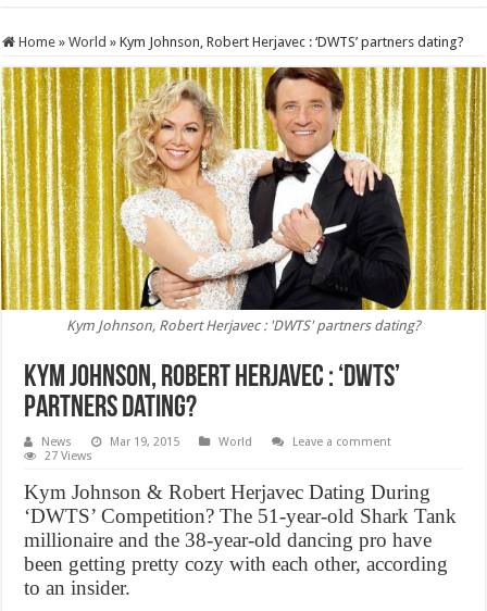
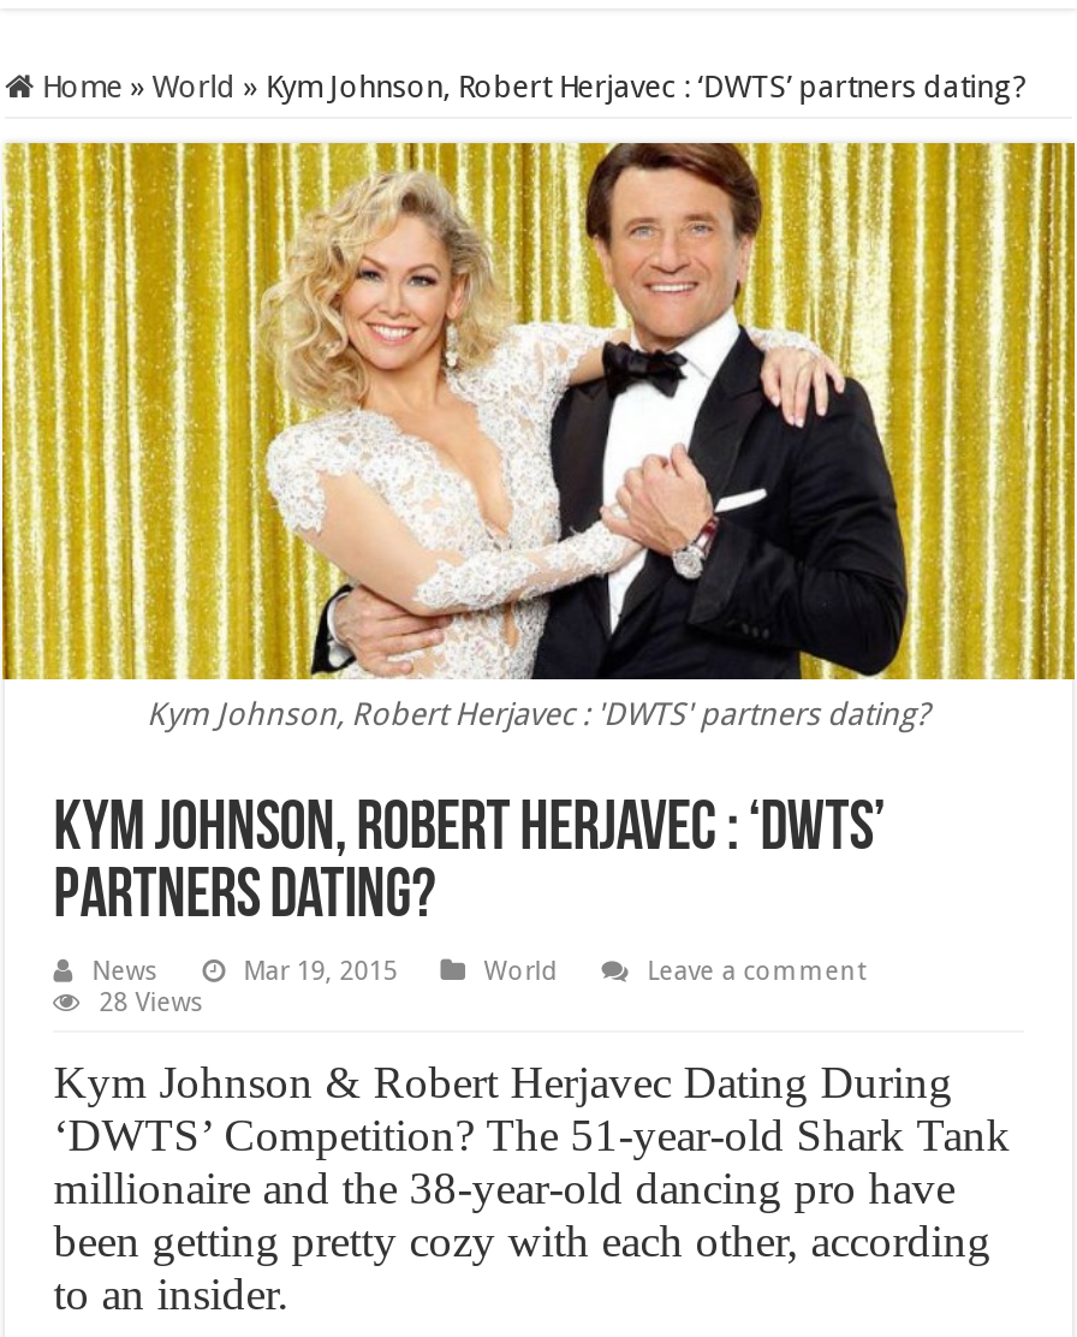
[45,449,93,463] 27 Views -> [99,987,205,1018] 28 Views

